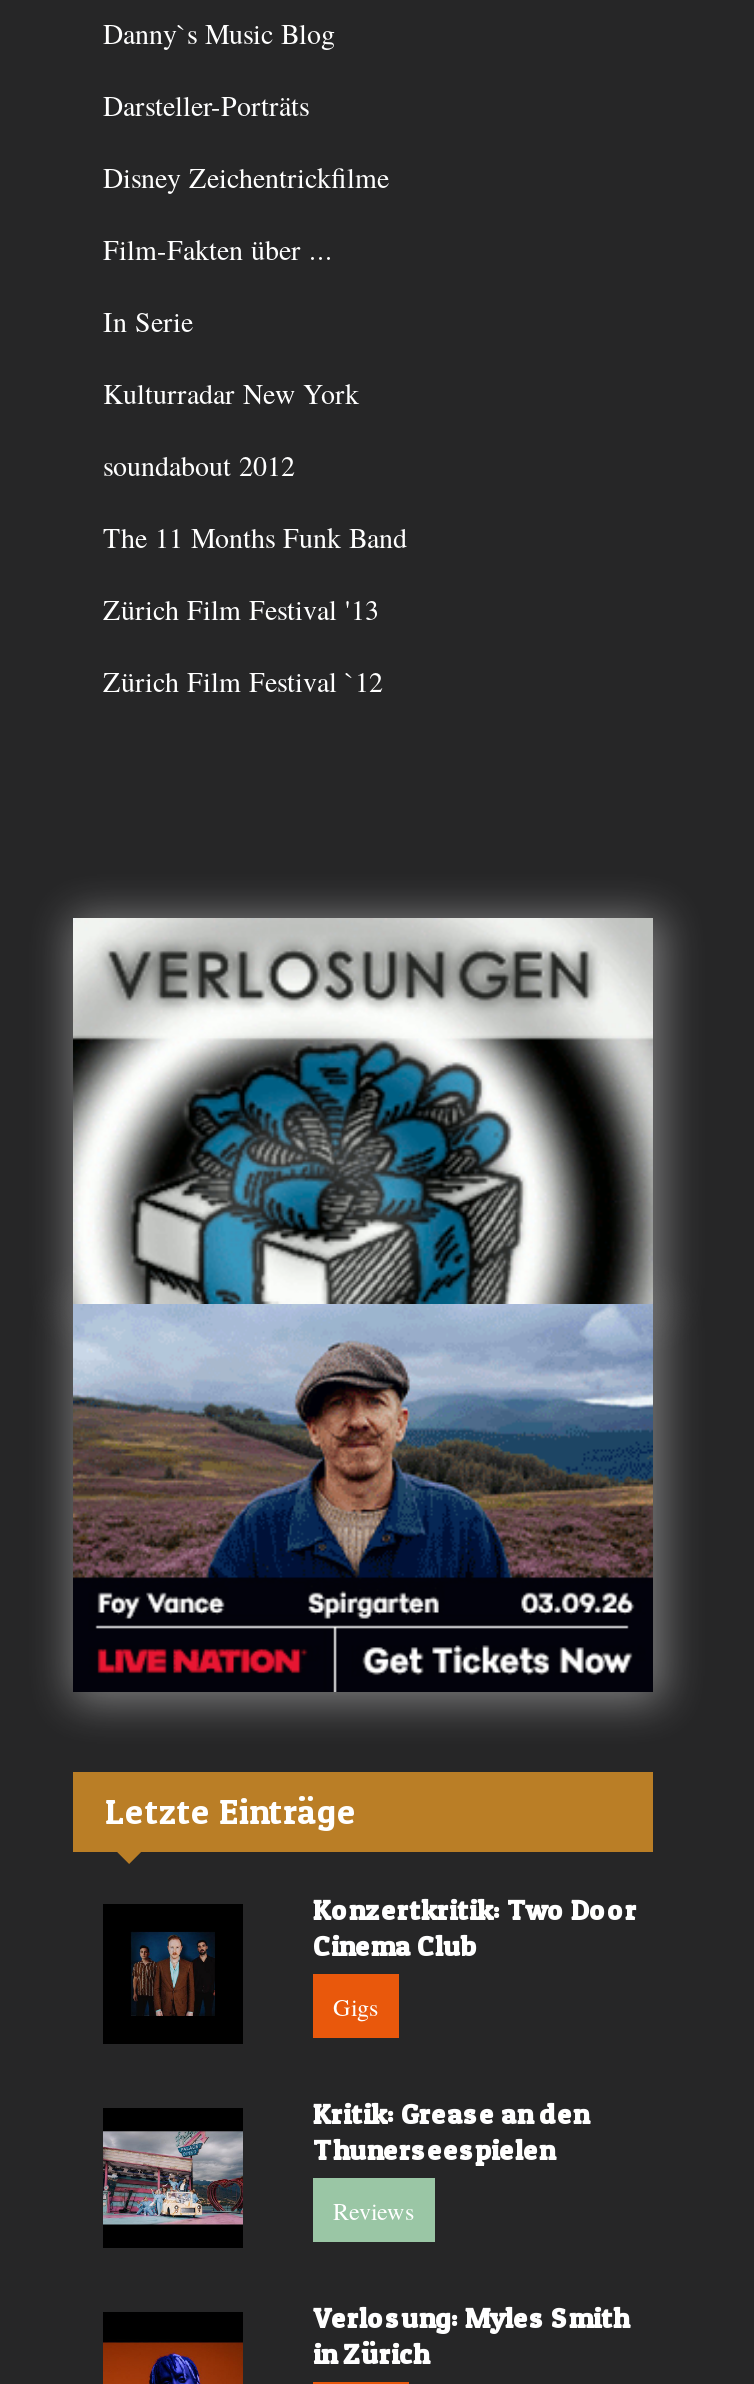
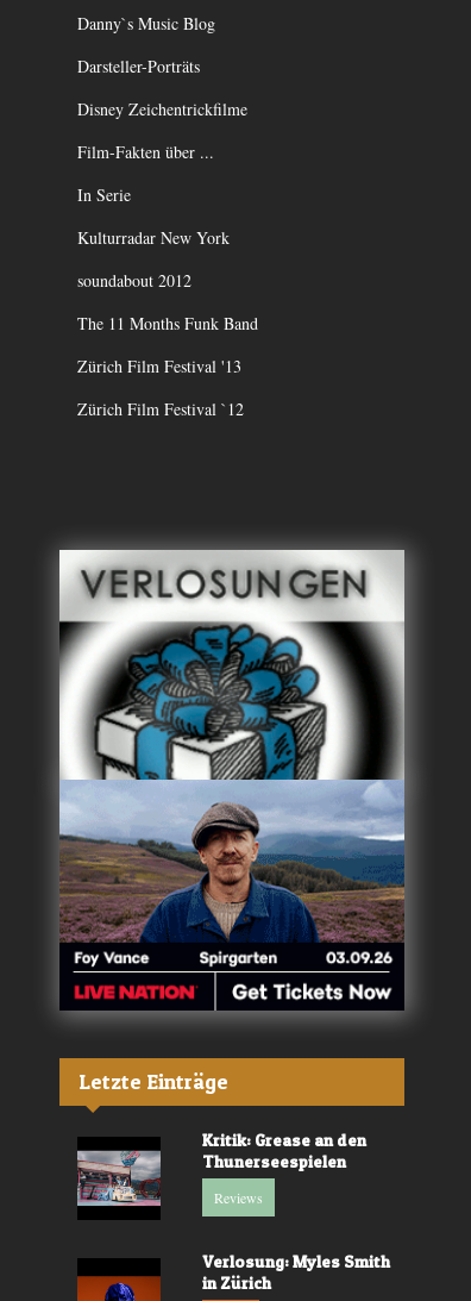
[103,1891,637,2021] [image] | Konzertkritik: Two Door | Cinema Club | Gigs -> none

